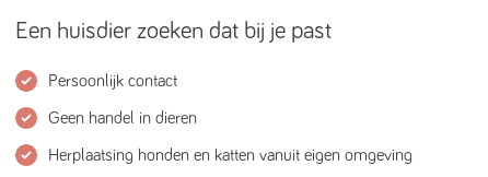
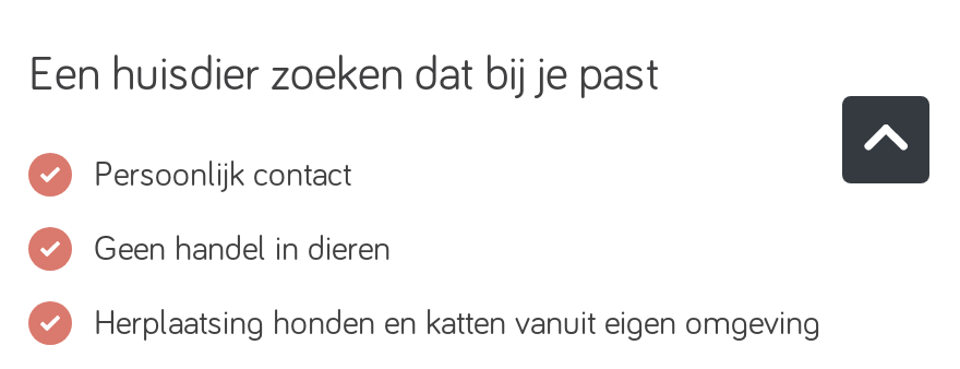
none -> [840,94,932,186] [image]

